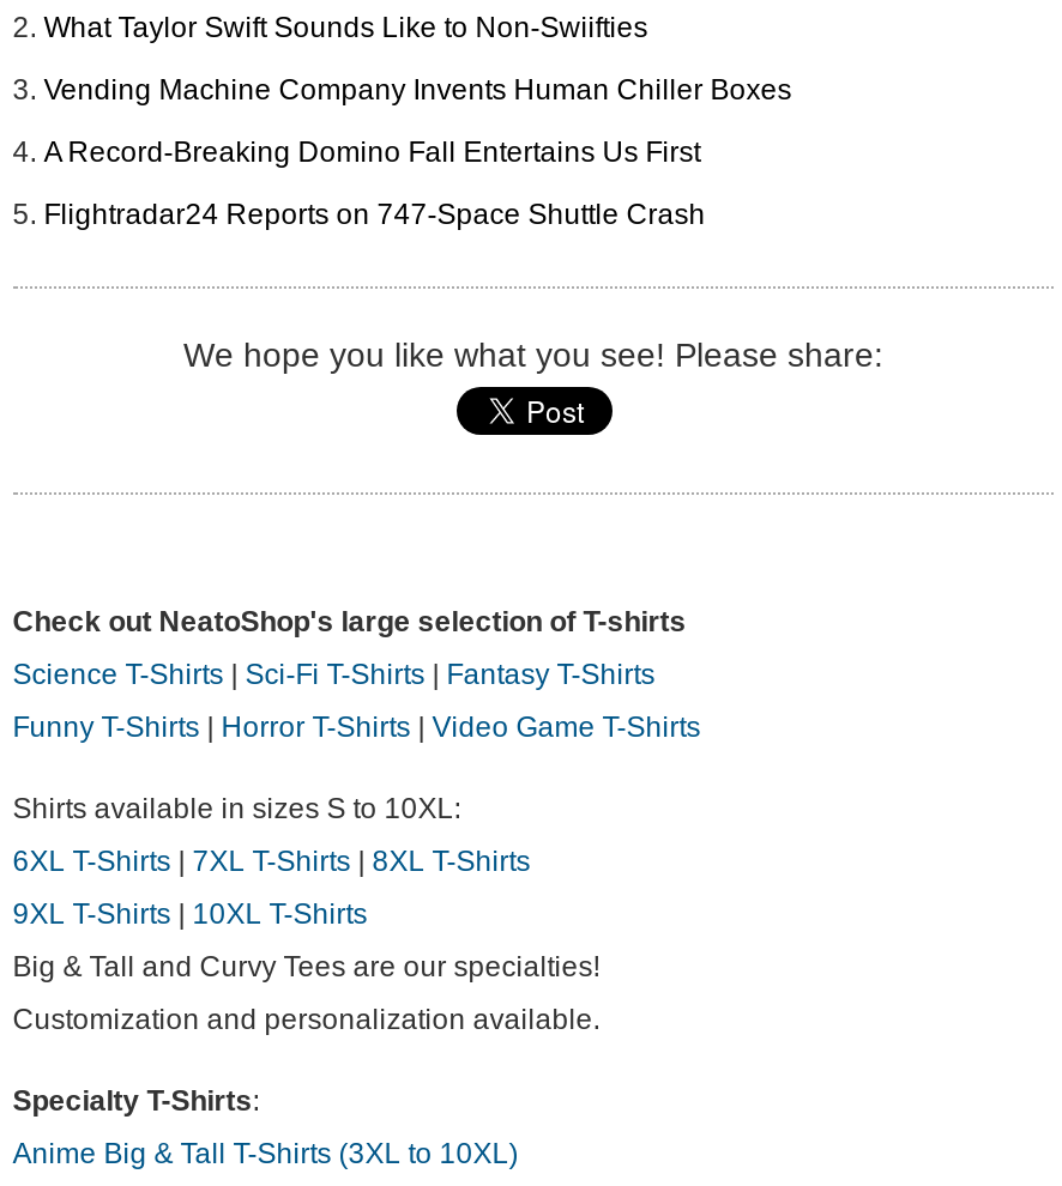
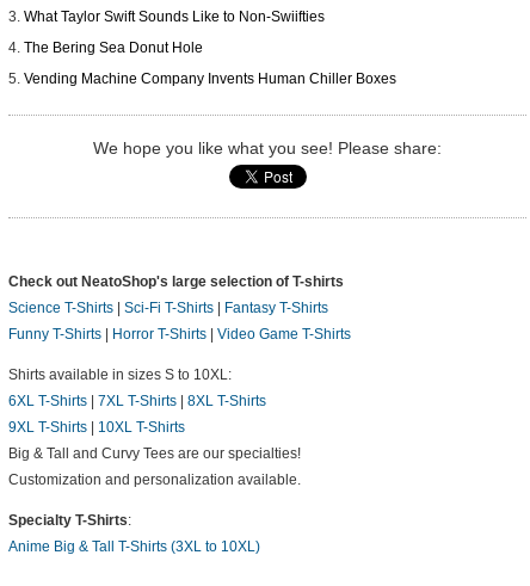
none -> [24,40,203,57] The Bering Sea Donut Hole
moved [44,74,792,108] -> [24,71,396,88]: Vending Machine Company Invents Human Chiller Boxes
[44,137,705,232] A Record-Breaking Domino Fall Entertains Us First | Flightradar24 Reports on 747-Space Shuttle Crash -> none

